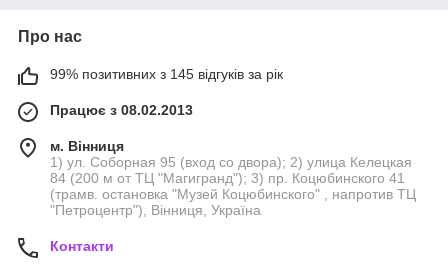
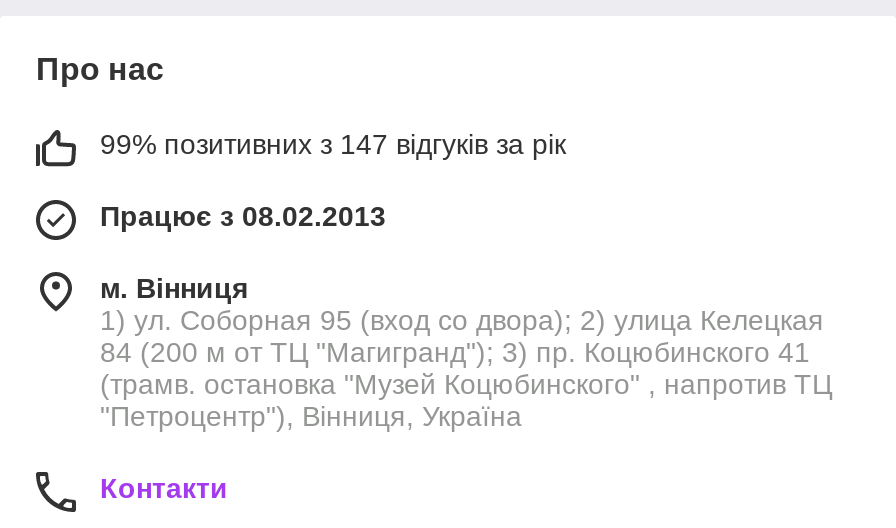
[50,66,283,82] 99% позитивних з 145 відгуків за рік -> [100,128,566,160] 99% позитивних з 147 відгуків за рік

